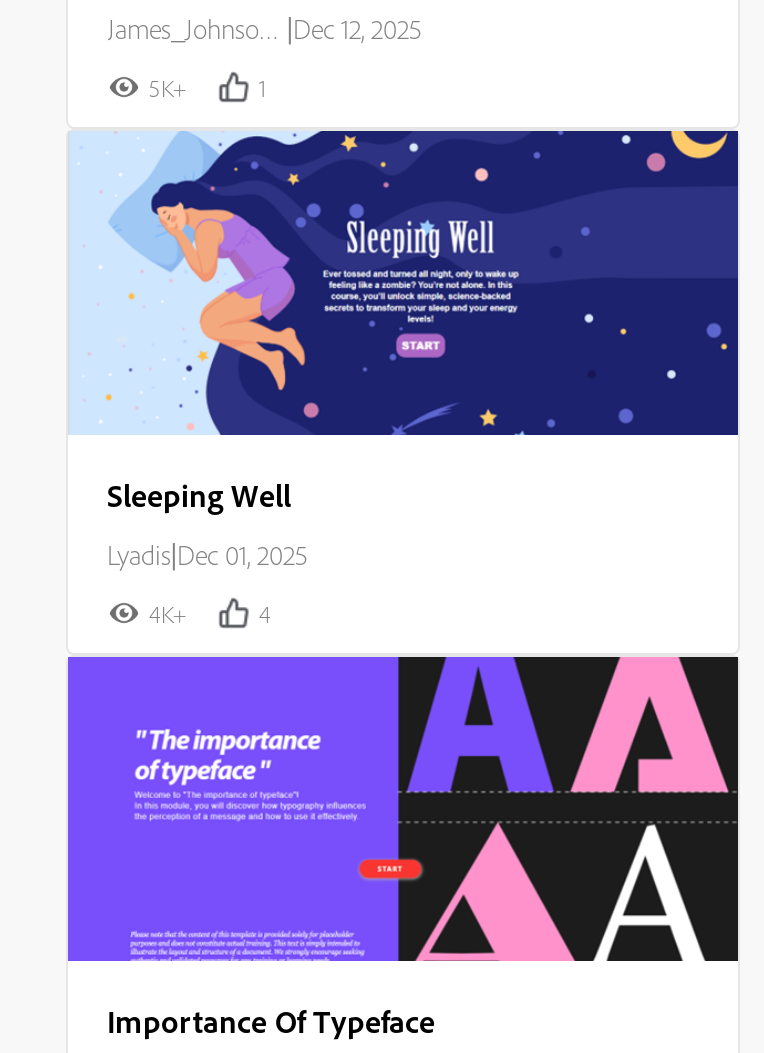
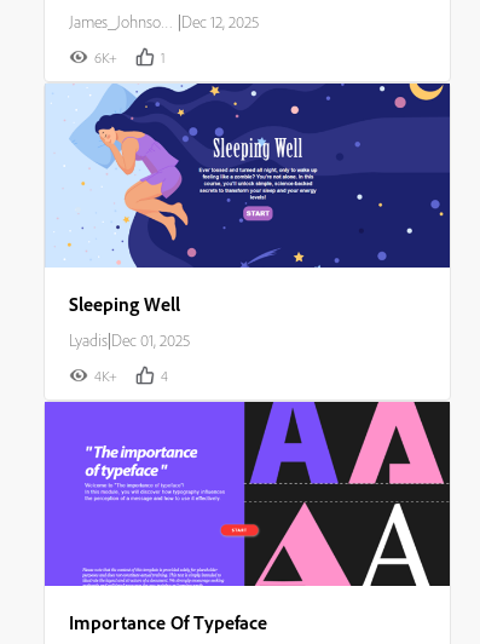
[149,73,187,103] 5K+ -> [94,48,117,67] 6K+

